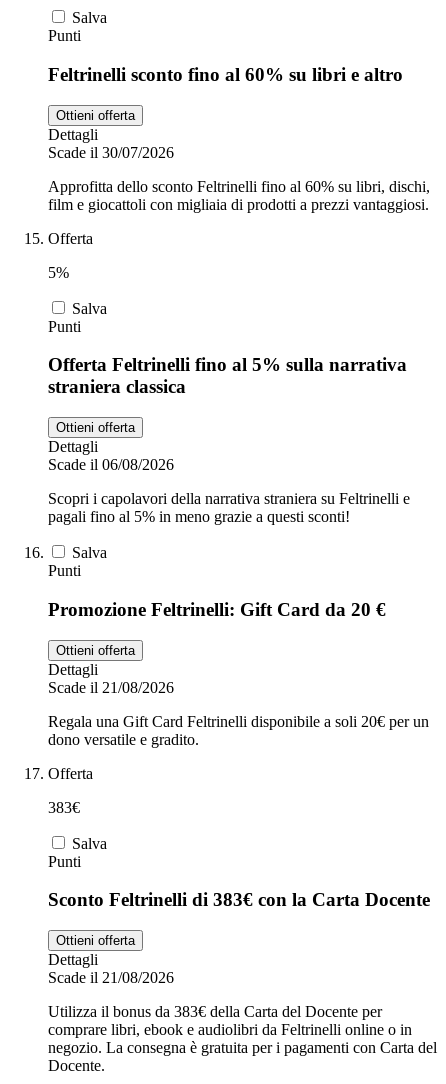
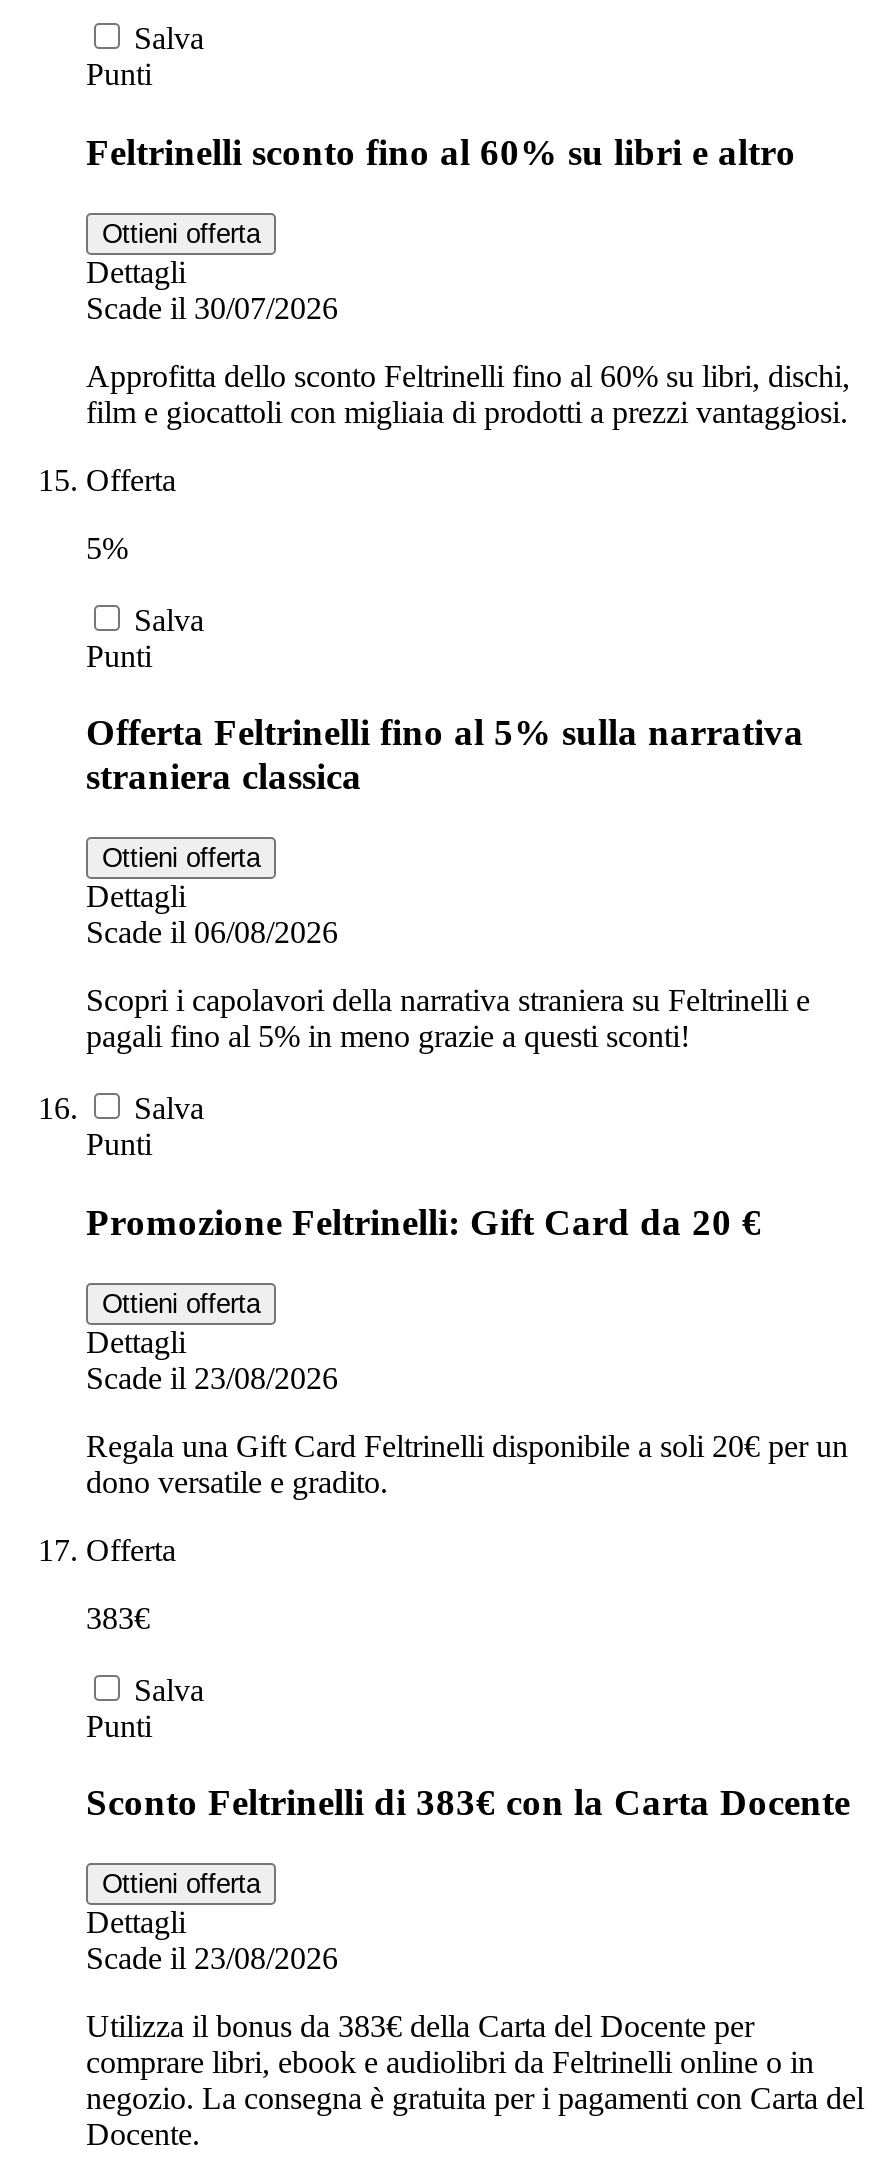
[48,679,174,696] Scade il 21/08/2026 -> [86,1360,338,1394] Scade il 23/08/2026
[48,969,174,986] Scade il 21/08/2026 -> [86,1941,338,1975] Scade il 23/08/2026

